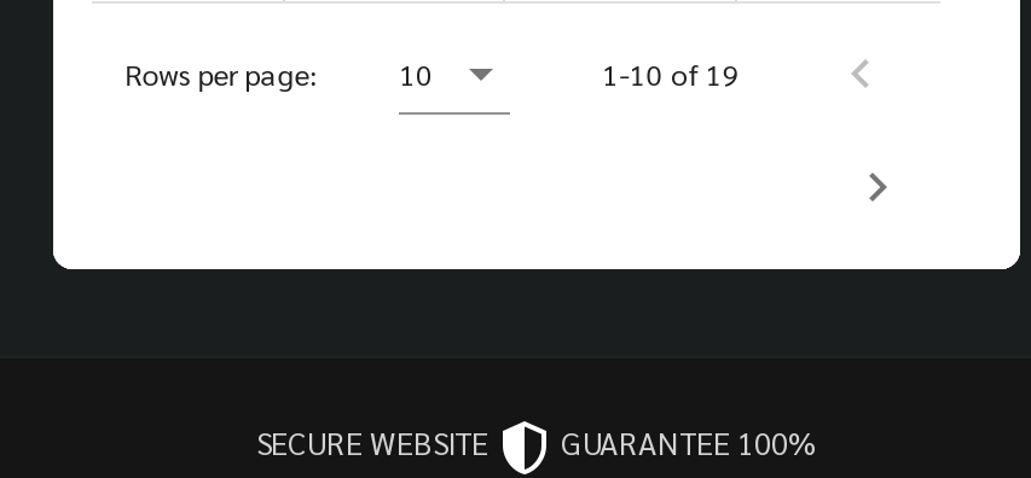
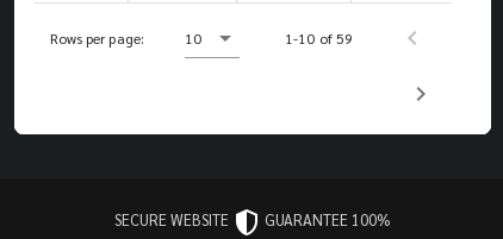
[602,54,740,92] 1-10 of 19 -> [285,28,353,47] 1-10 of 59

